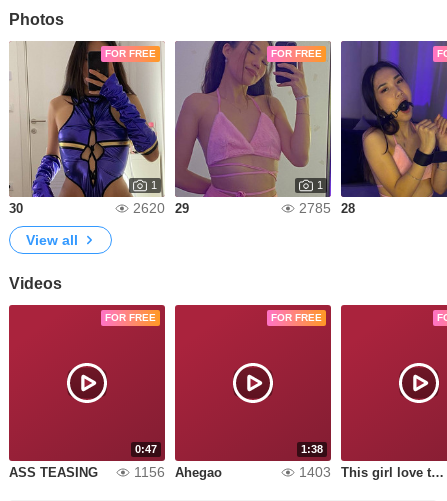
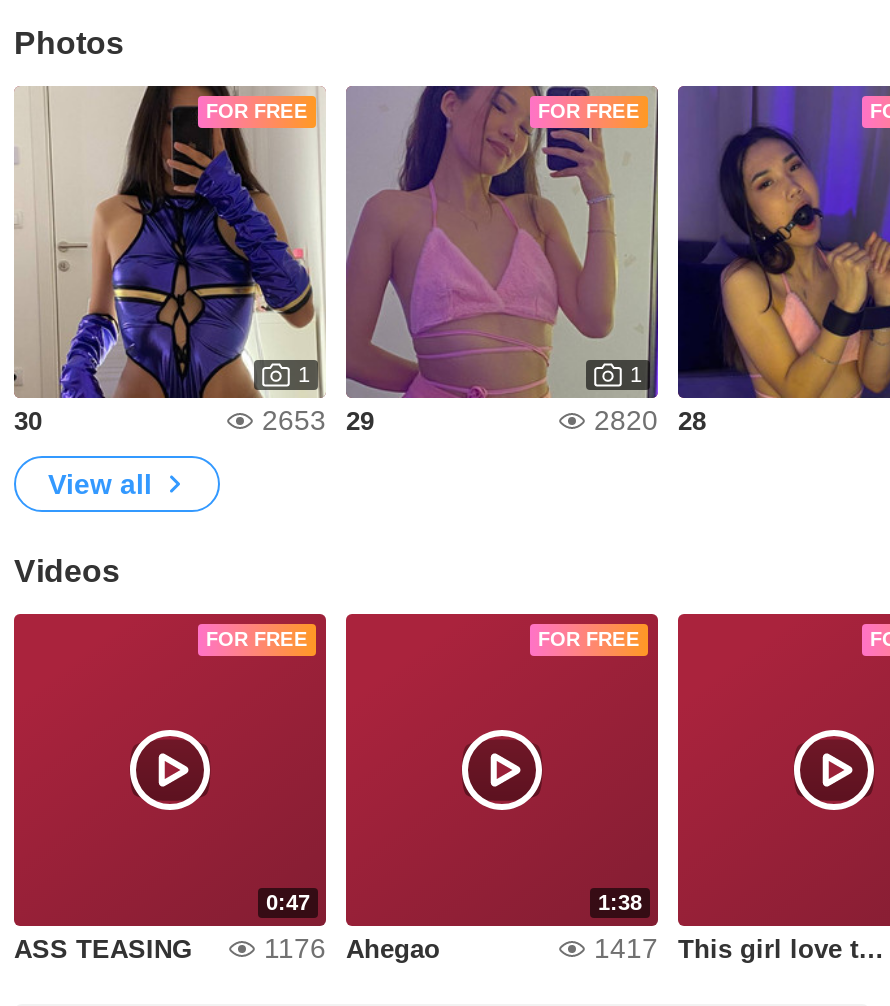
[133,200,189,216] 2620 29 -> [262,404,374,436] 2653 29
[299,200,355,216] 2785 28 -> [594,404,706,436] 2820 28
[134,464,222,480] 1156 Ahegao -> [264,932,440,964] 1176 Ahegao
[299,464,331,480] 1403 -> [594,932,658,964] 1417

